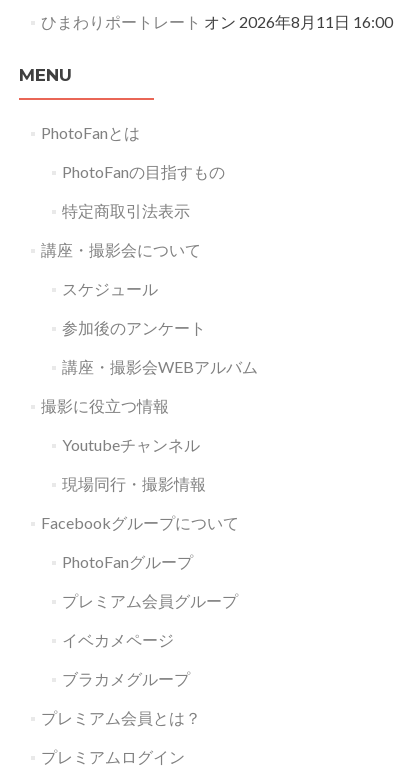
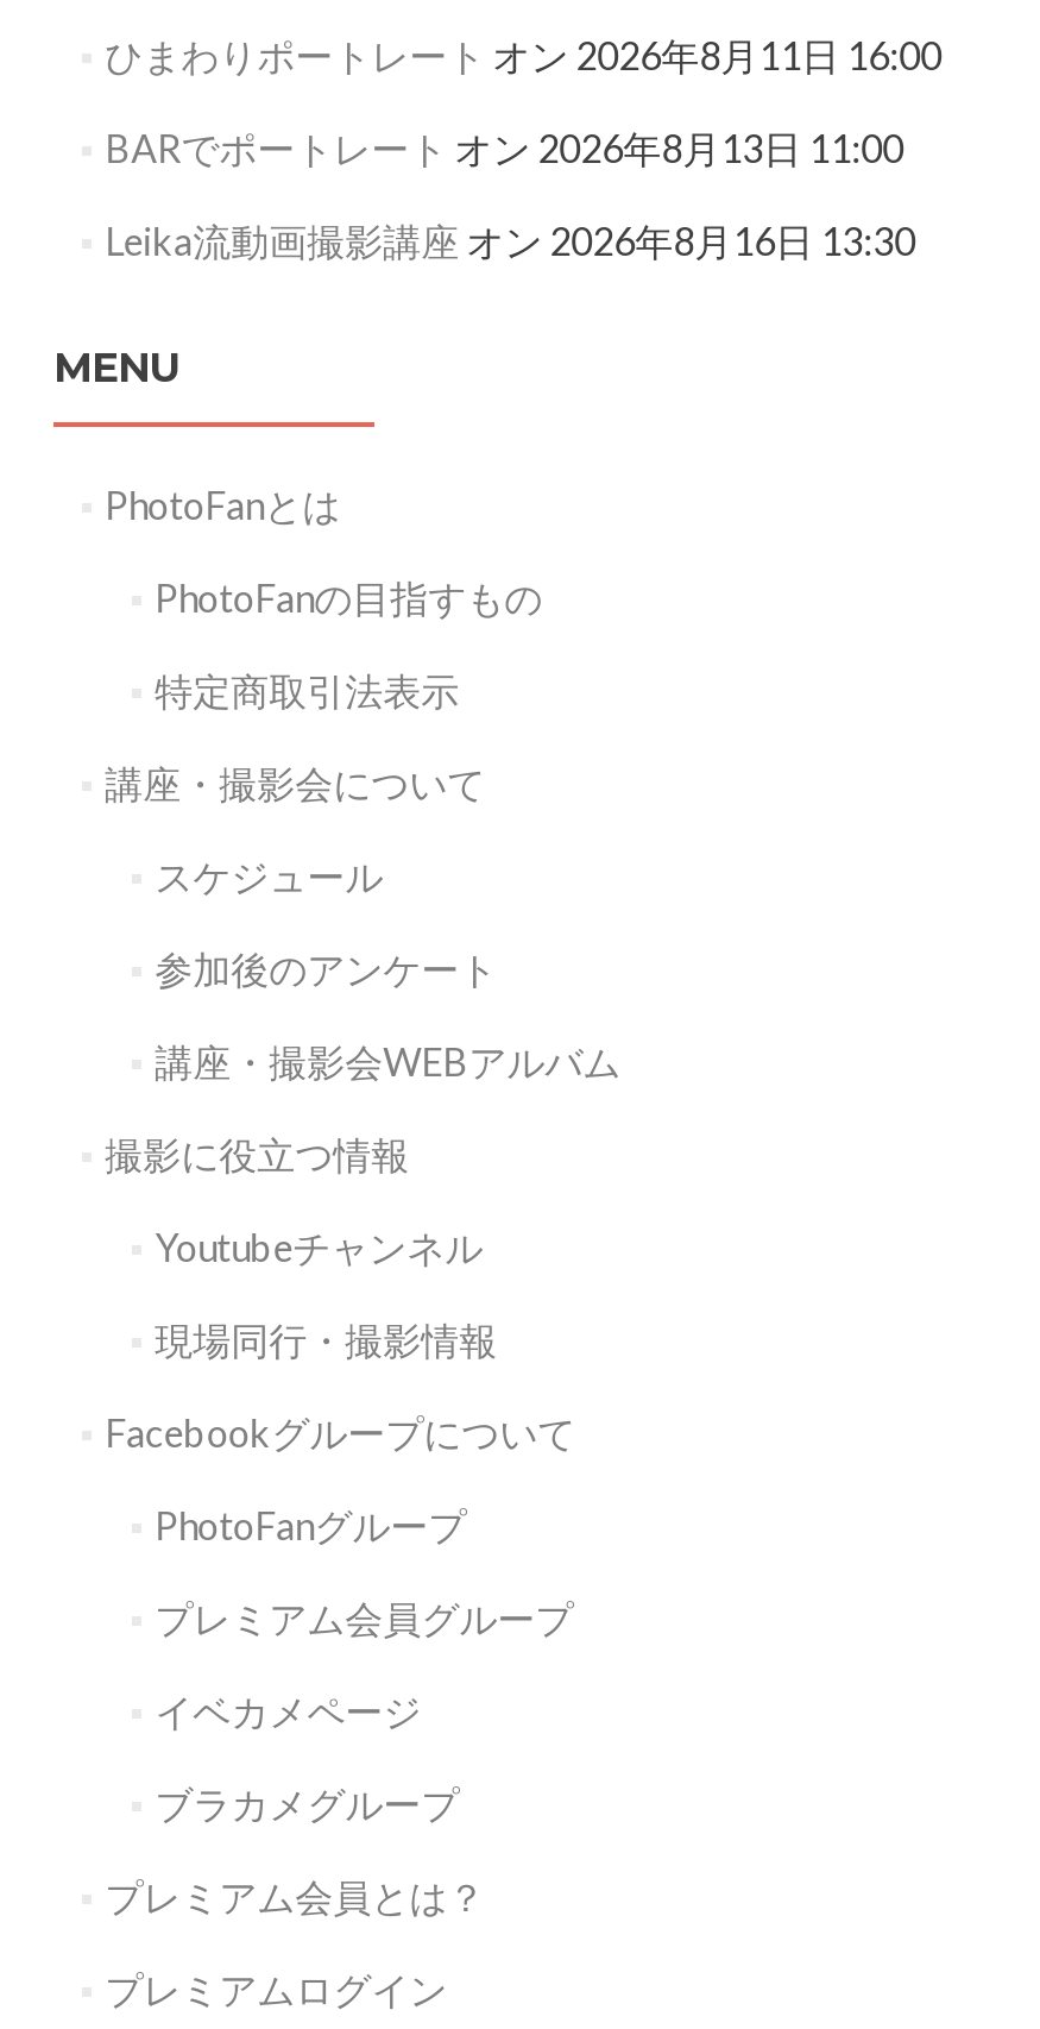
none -> [105,125,915,263] BARでポートレートオン 2026年8月13日 11:00 | Leika流動画撮影講座オン 2026年8月16日 13:30

